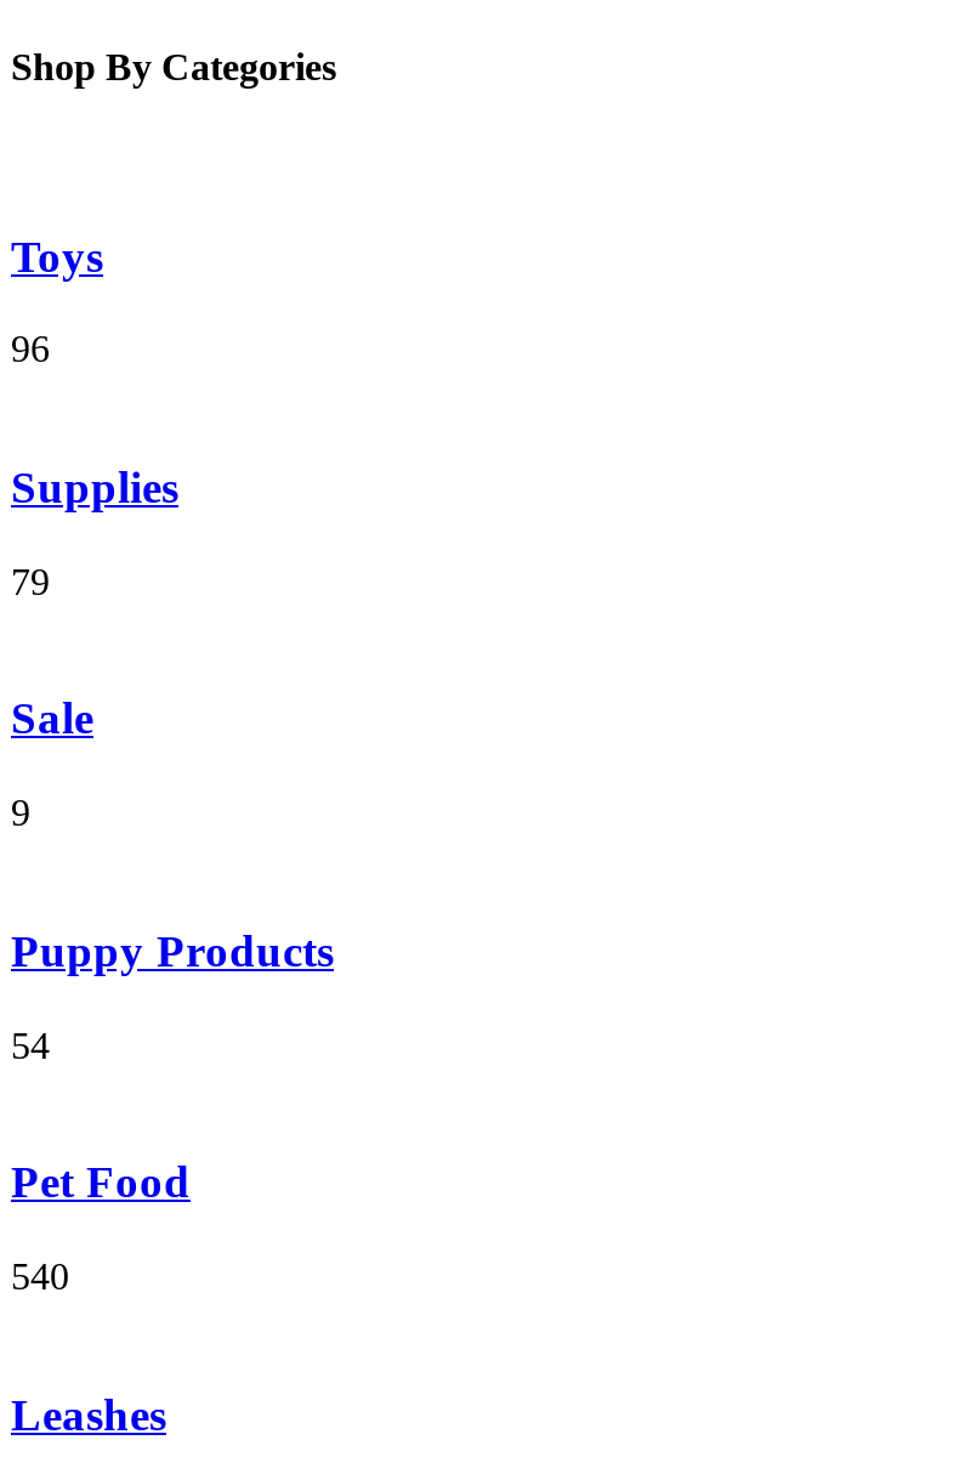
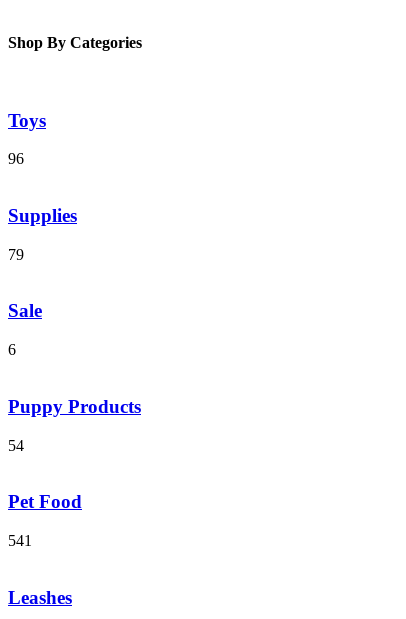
[11,792,30,833] 9 -> [8,341,16,358] 6
[11,1256,69,1297] 540 -> [8,532,32,549] 541

